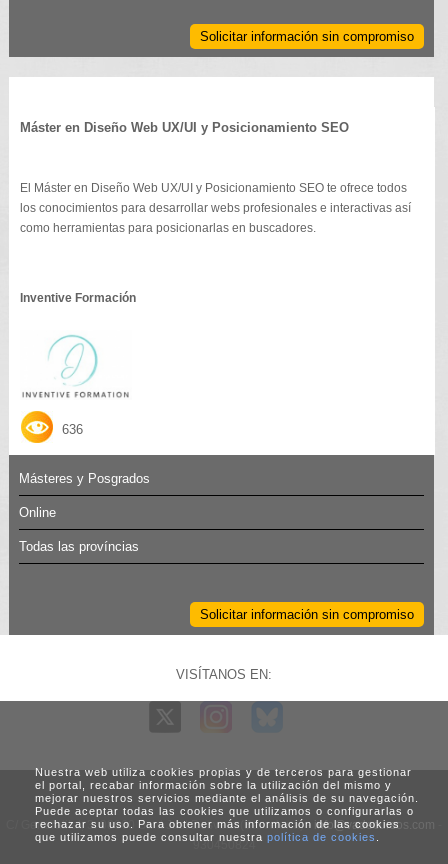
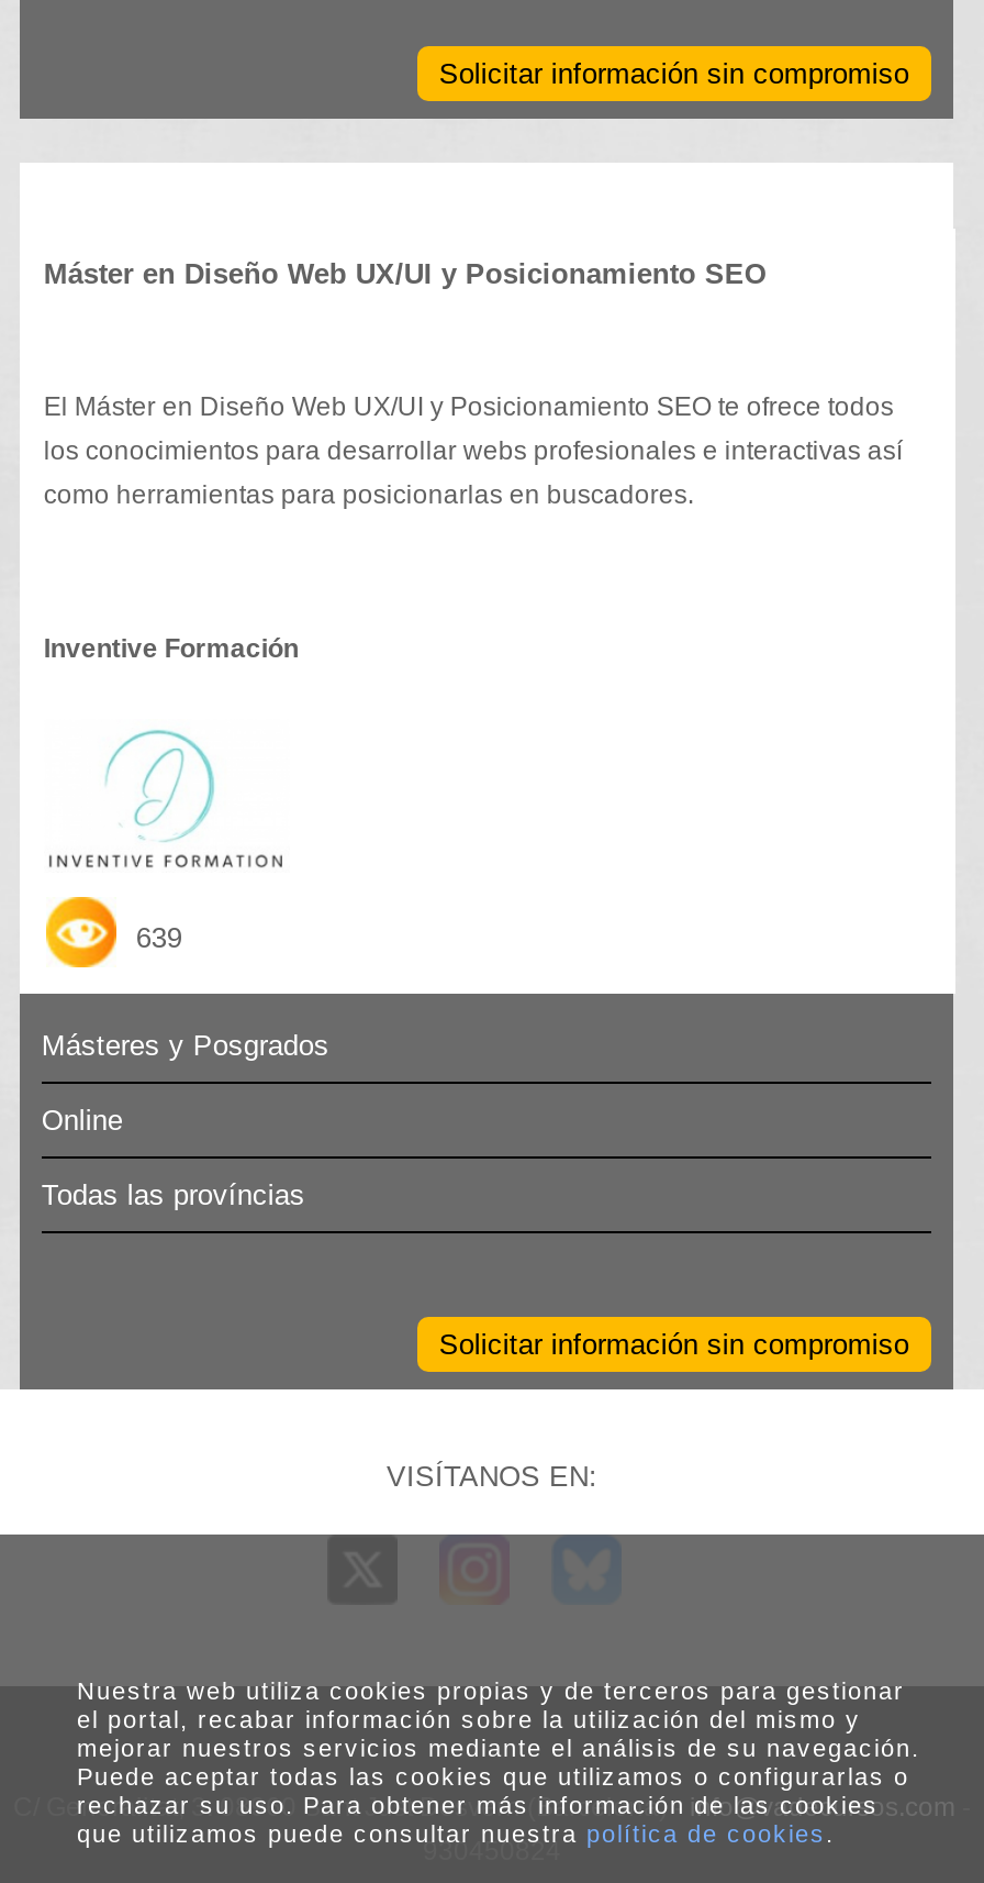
[62,421,83,436] 636 -> [136,920,182,953] 639

